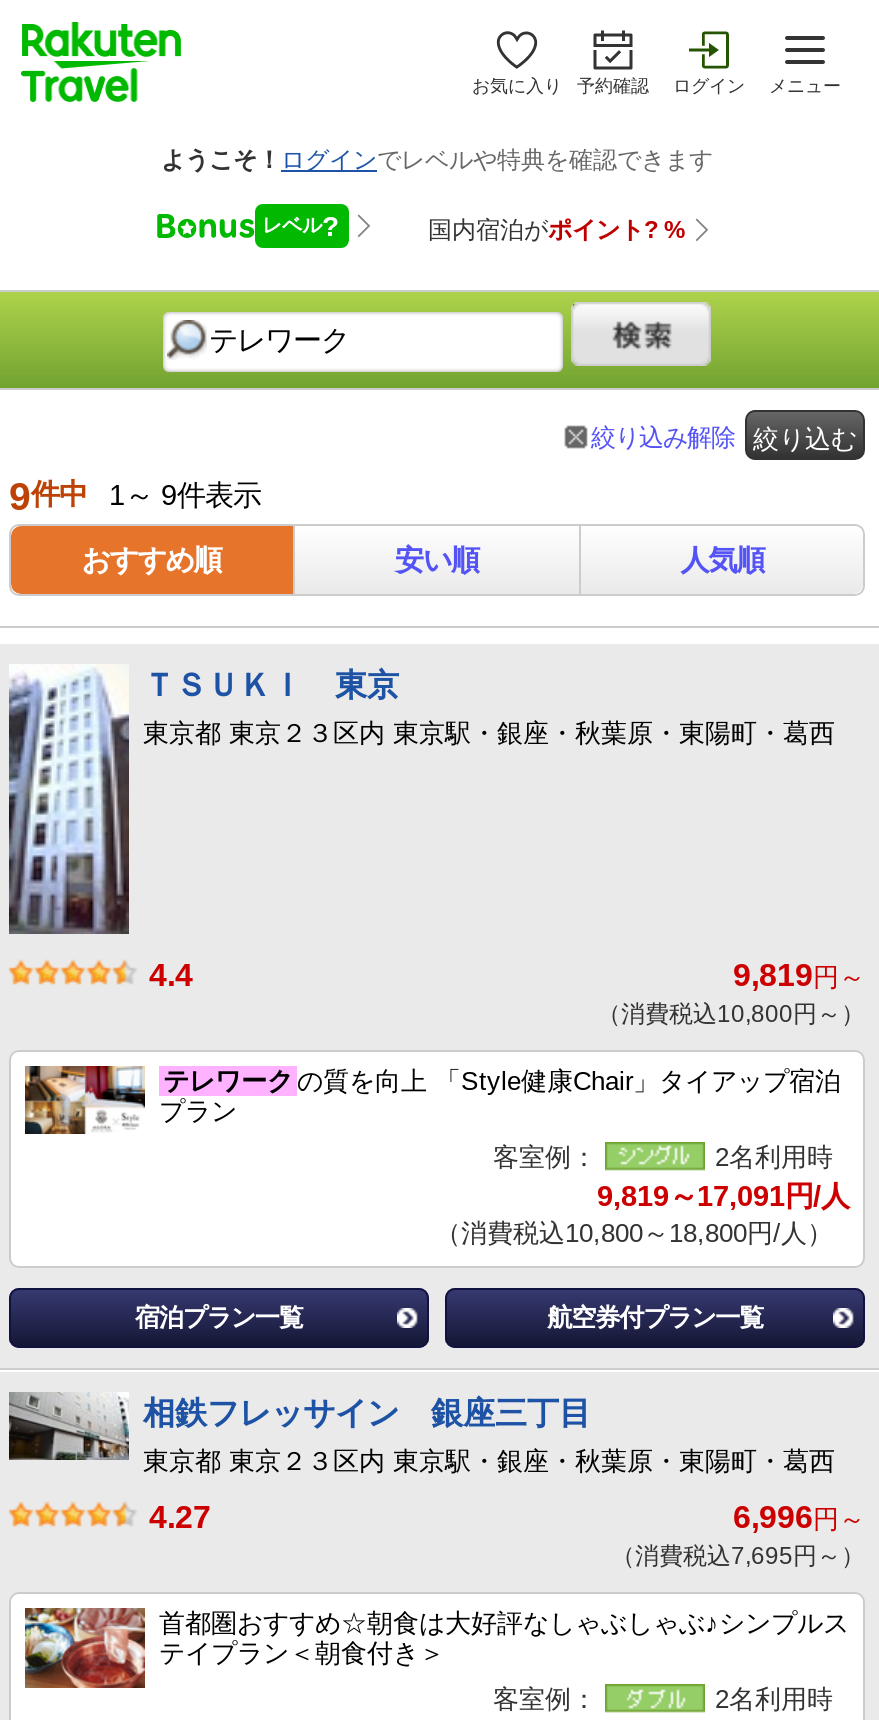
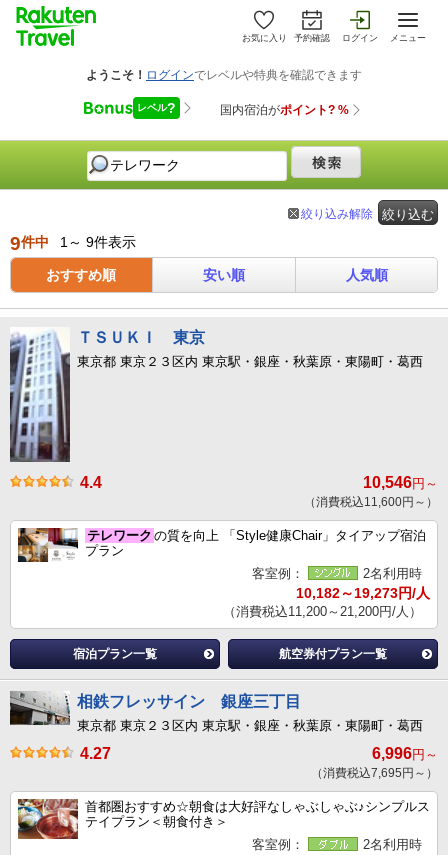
[733,958,865,992] 9,819円～ -> [363,474,438,491] 10,546円～
[597,1000,865,1028] （消費税込10,800円～） -> [304,495,438,509] （消費税込11,600円～）
[597,1180,849,1212] 9,819～17,091円/人 -> [296,585,430,601] 10,182～19,273円/人
[435,1218,833,1248] （消費税込10,800～18,800円/人） -> [223,604,422,619] （消費税込11,200～21,200円/人）

